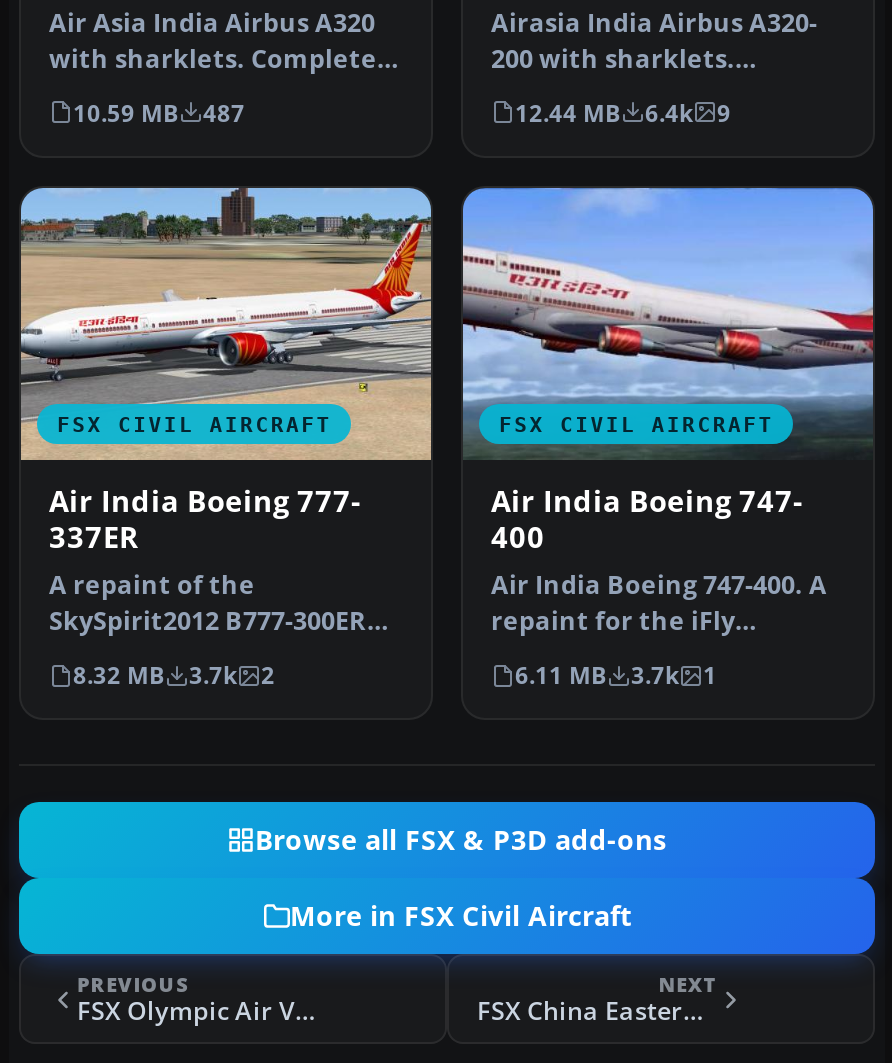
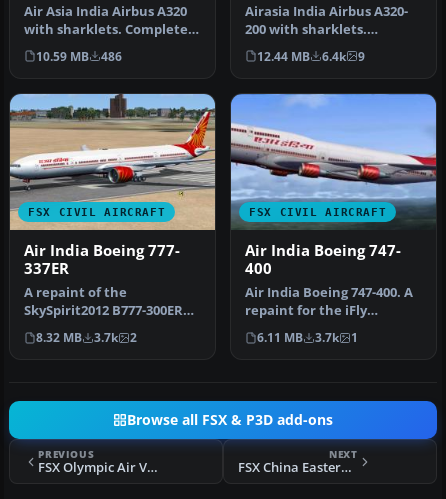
[73,98,245,128] 10.59 MB 487 -> [36,49,122,64] 10.59 MB 486
[290,898,632,934] More in FSX Civil Aircraft -> none

